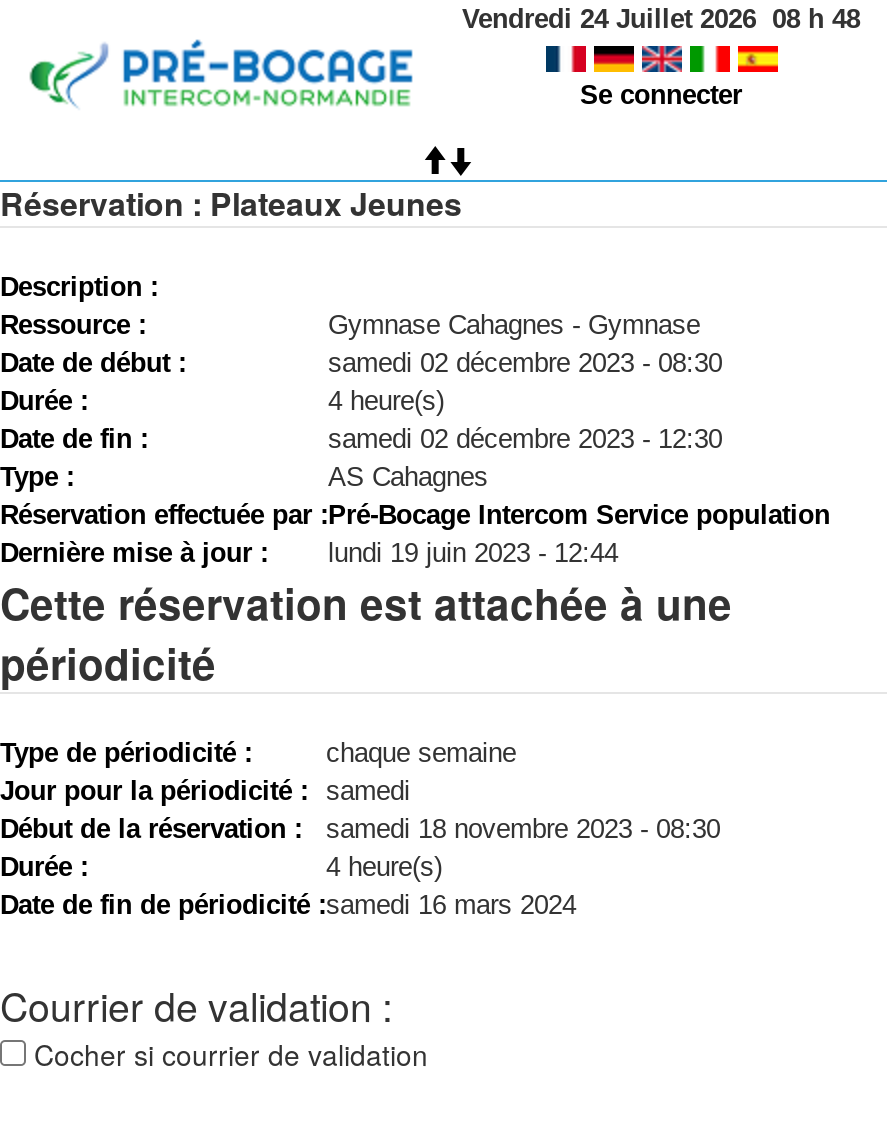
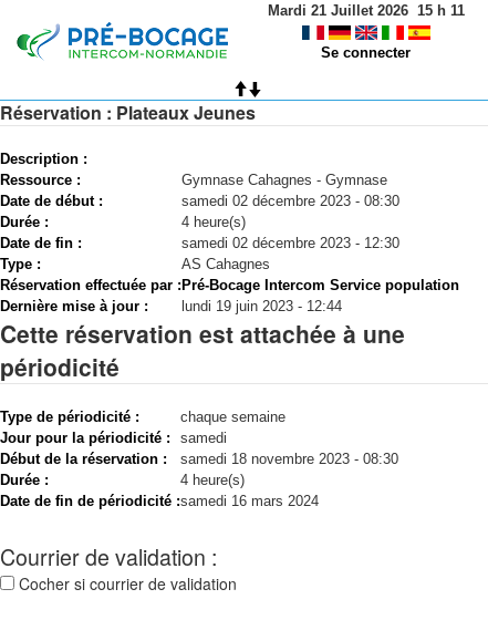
[462,4,860,34] Vendredi 24 Juillet 2026 08 h 48 -> [267,2,464,19] Mardi 21 Juillet 2026 15 h 11

